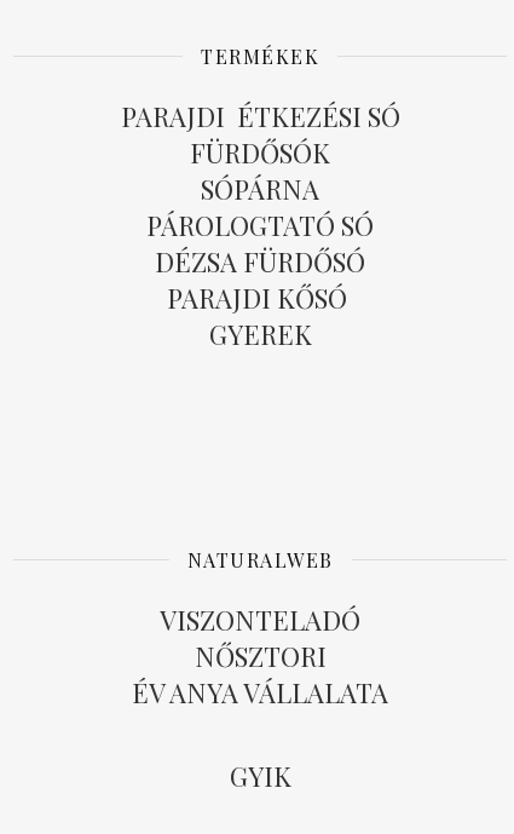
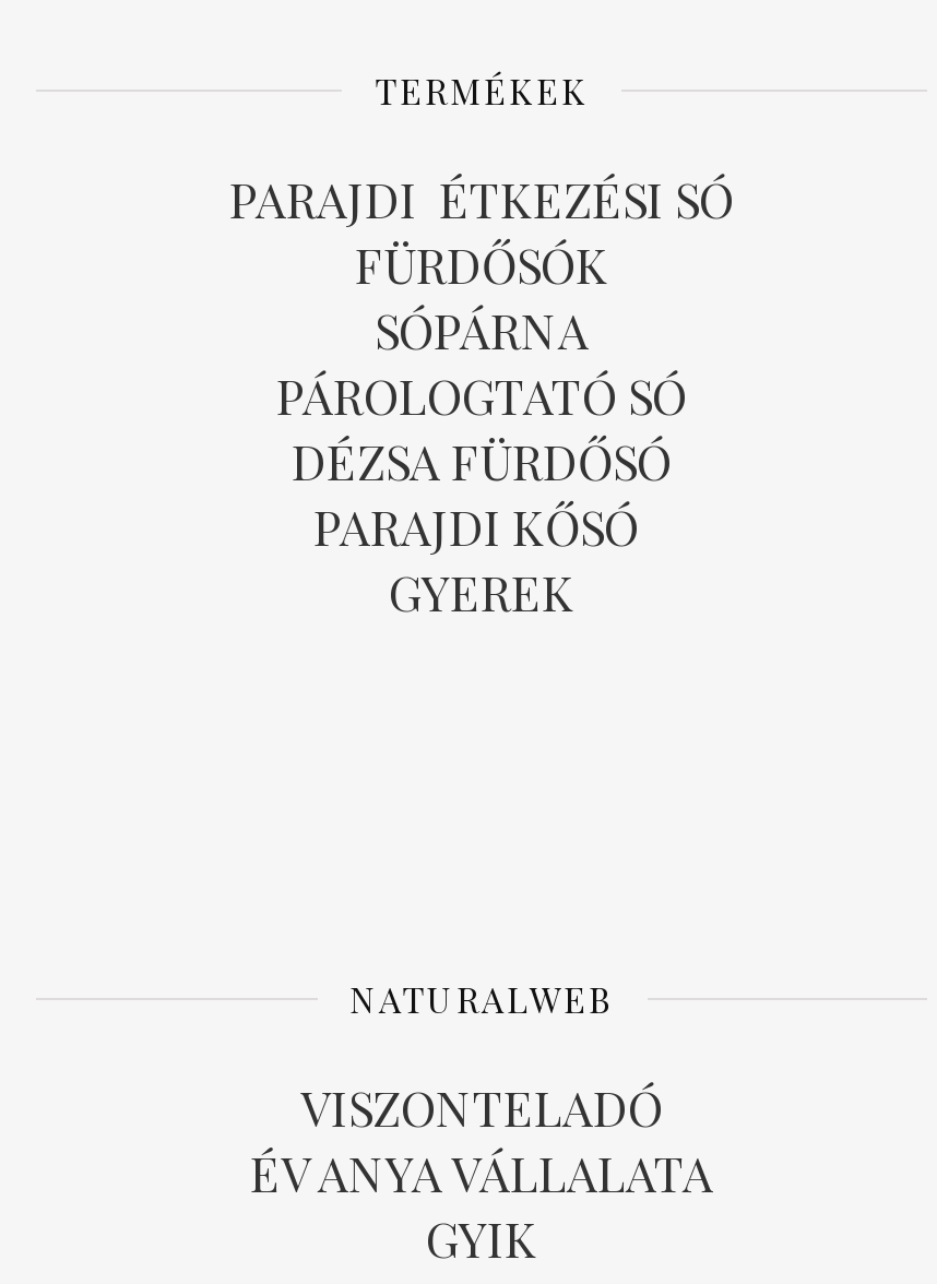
[194,638,326,674] NŐSZTORI -> none

